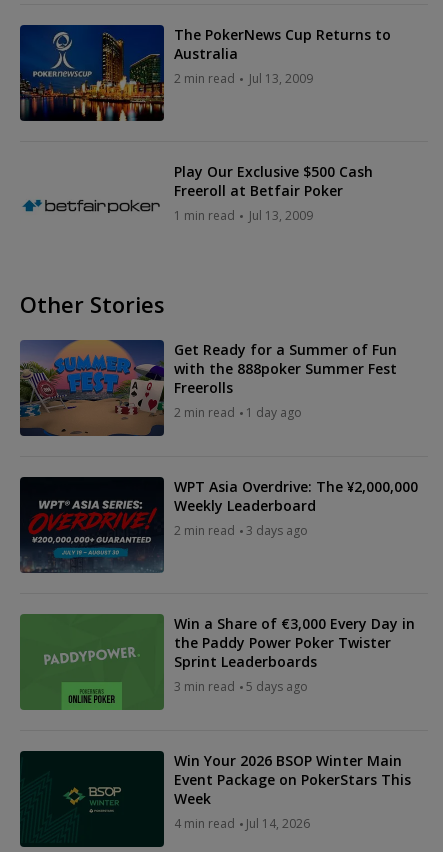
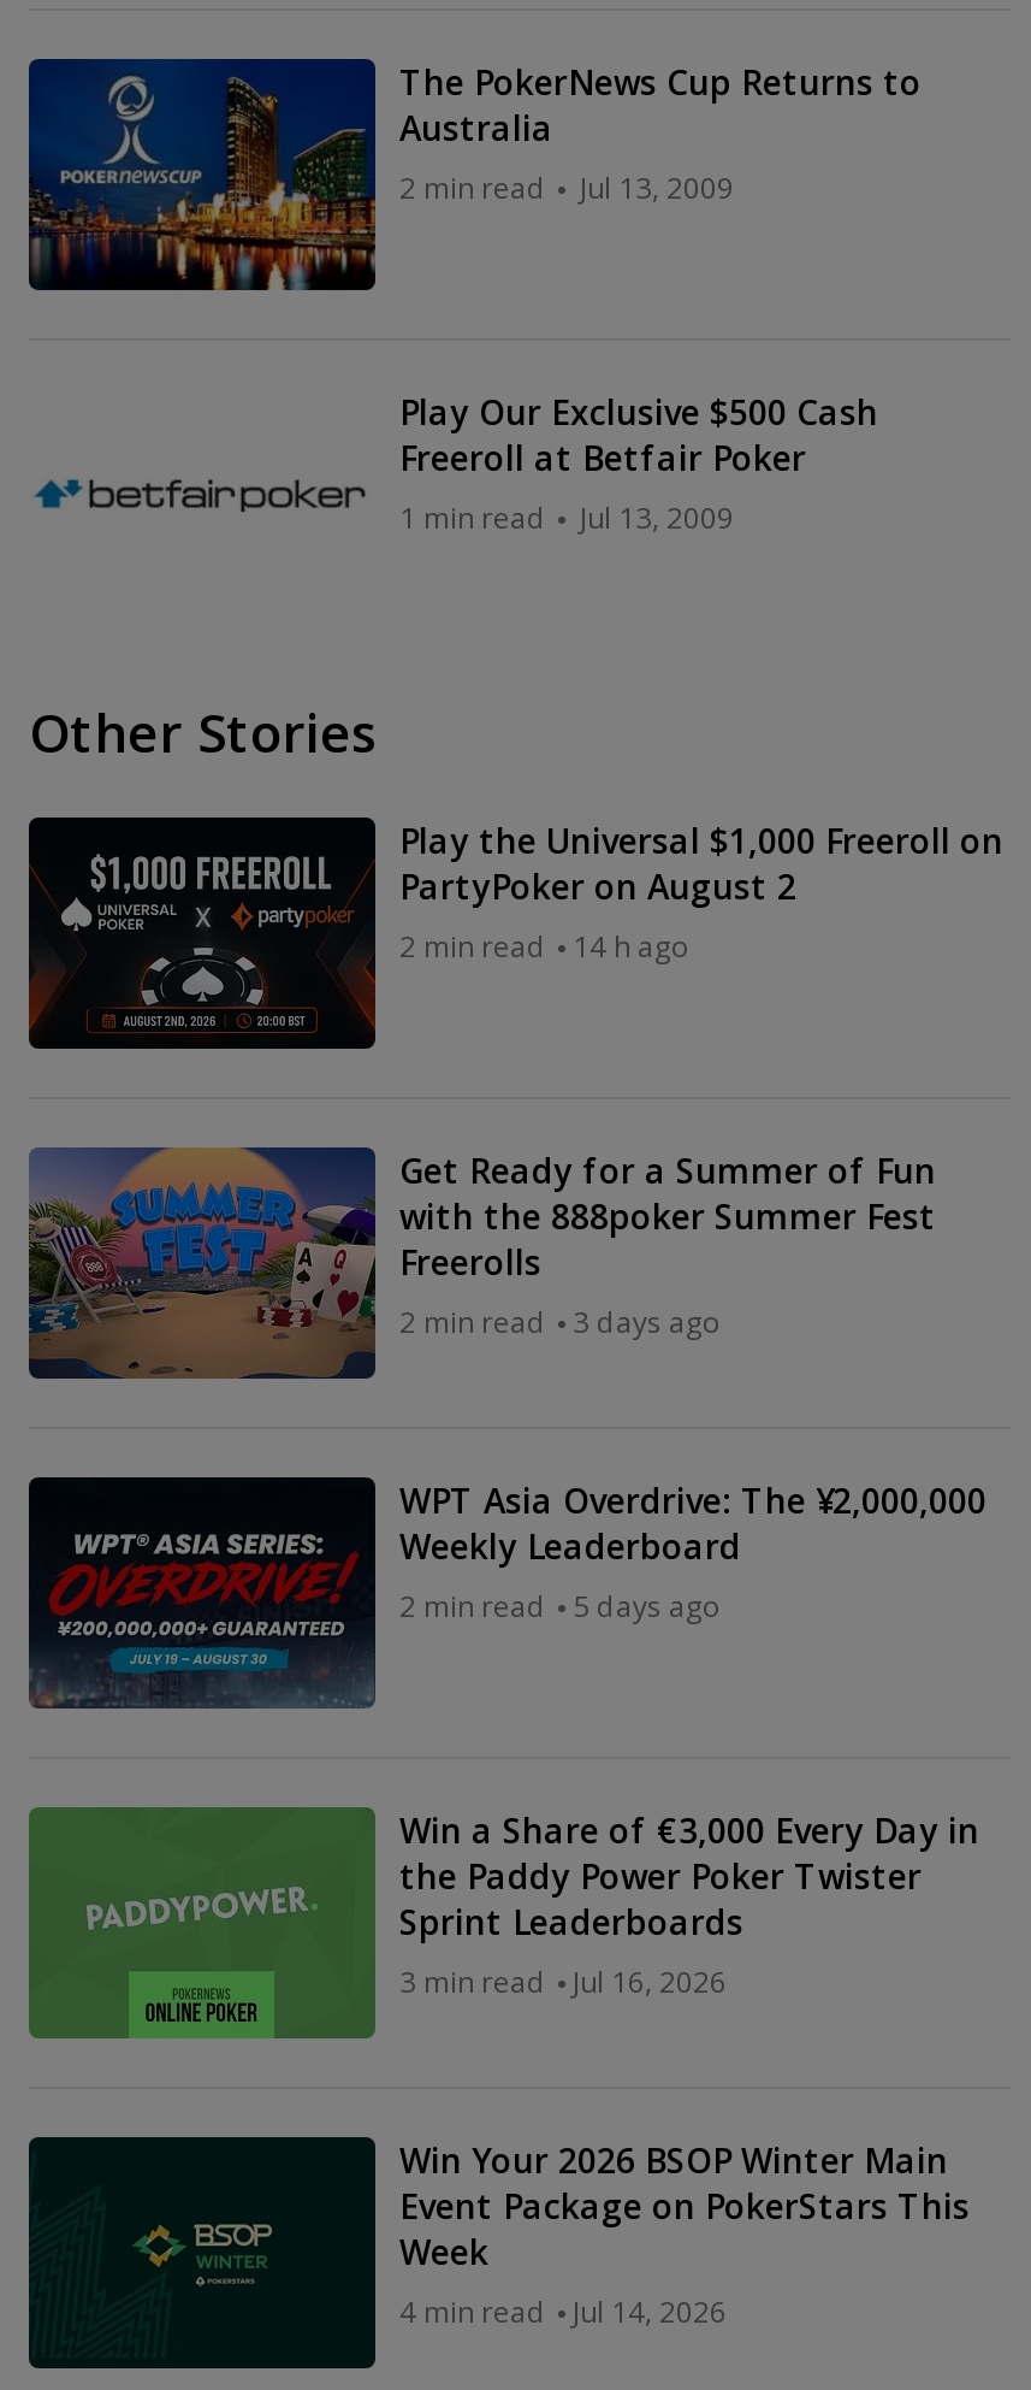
none -> [26,815,1003,1051] [image] | Play the Universal $1,000 Freeroll on | PartyPoker on August 2 | 2 min read | 14 h ago
[174,404,302,421] 2 min read 1 day ago -> [399,1301,722,1342] 2 min read 3 days ago
[174,522,308,539] 2 min read 3 days ago -> [399,1585,722,1626] 2 min read 5 days ago
[174,678,308,695] 3 min read 5 days ago -> [399,1961,727,2002] 3 min read Jul 16, 2026

